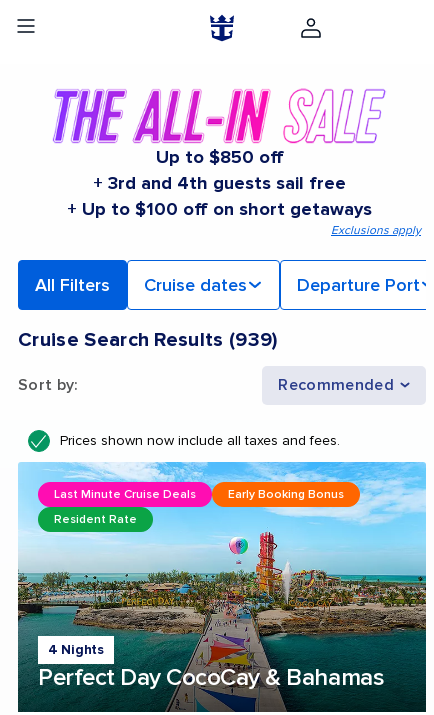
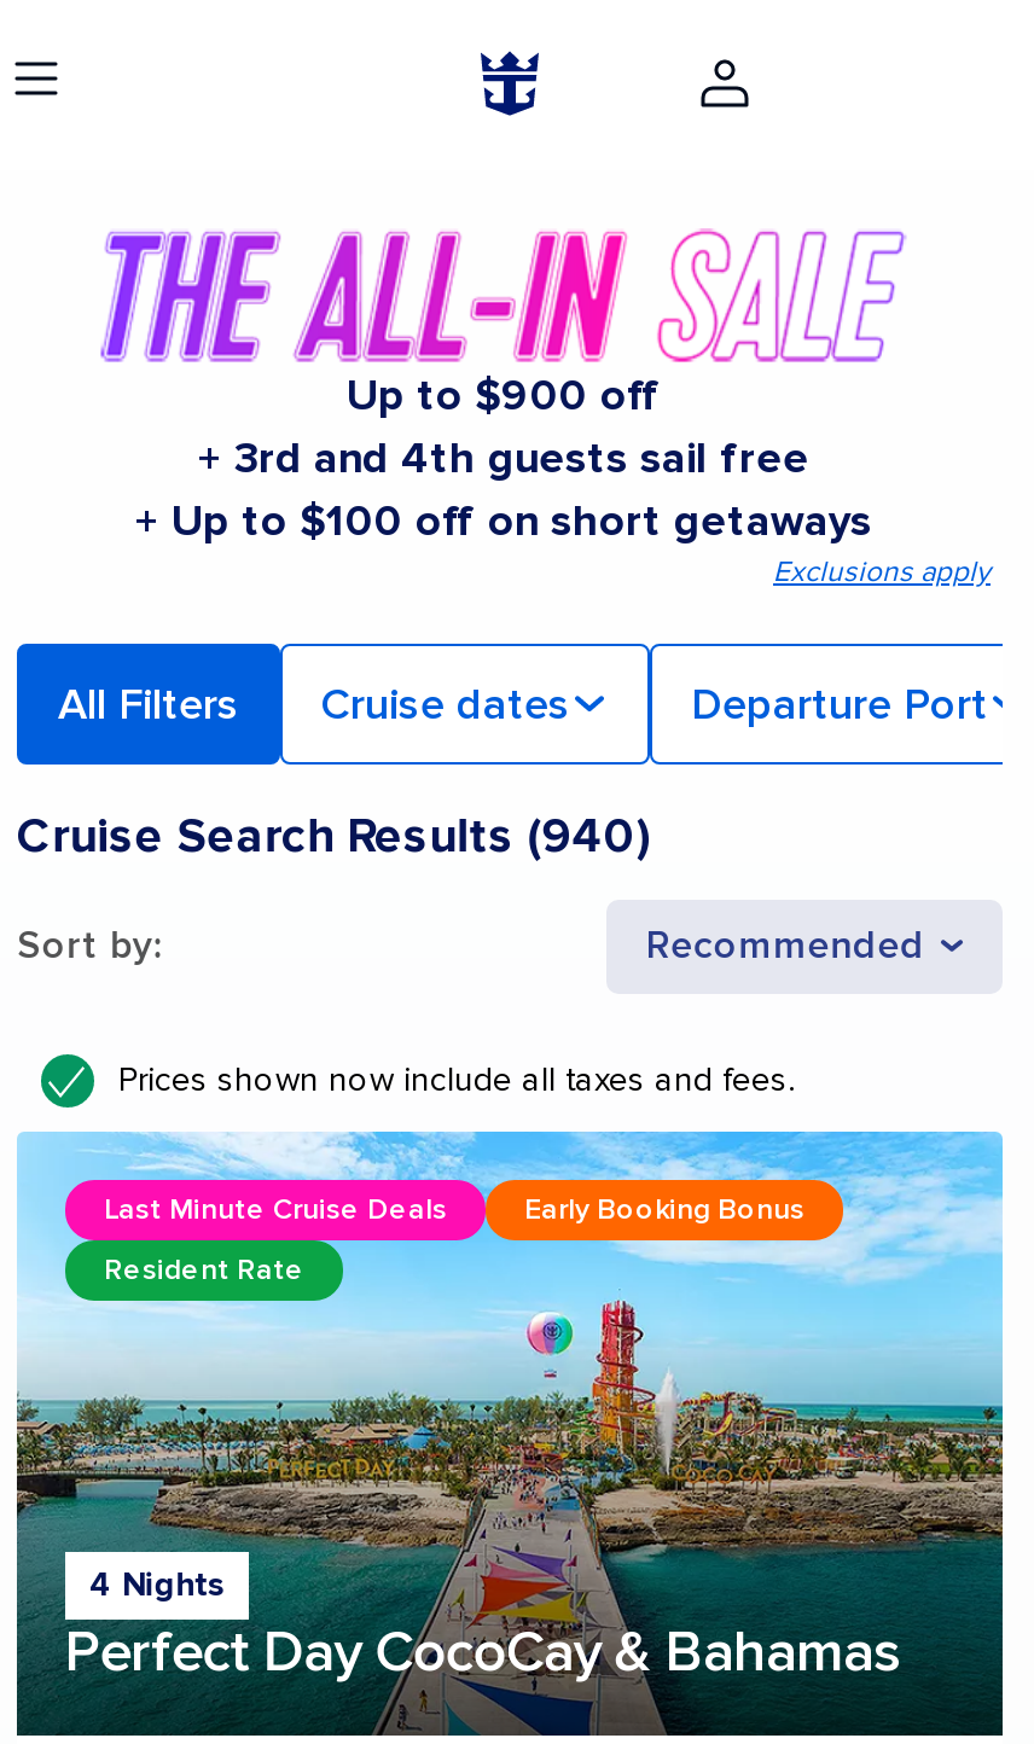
[155,146,283,168] Up to $850 off -> [347,368,661,421] Up to $900 off
[18,328,278,352] Cruise Search Results (939) -> [17,807,649,865] Cruise Search Results (940)

